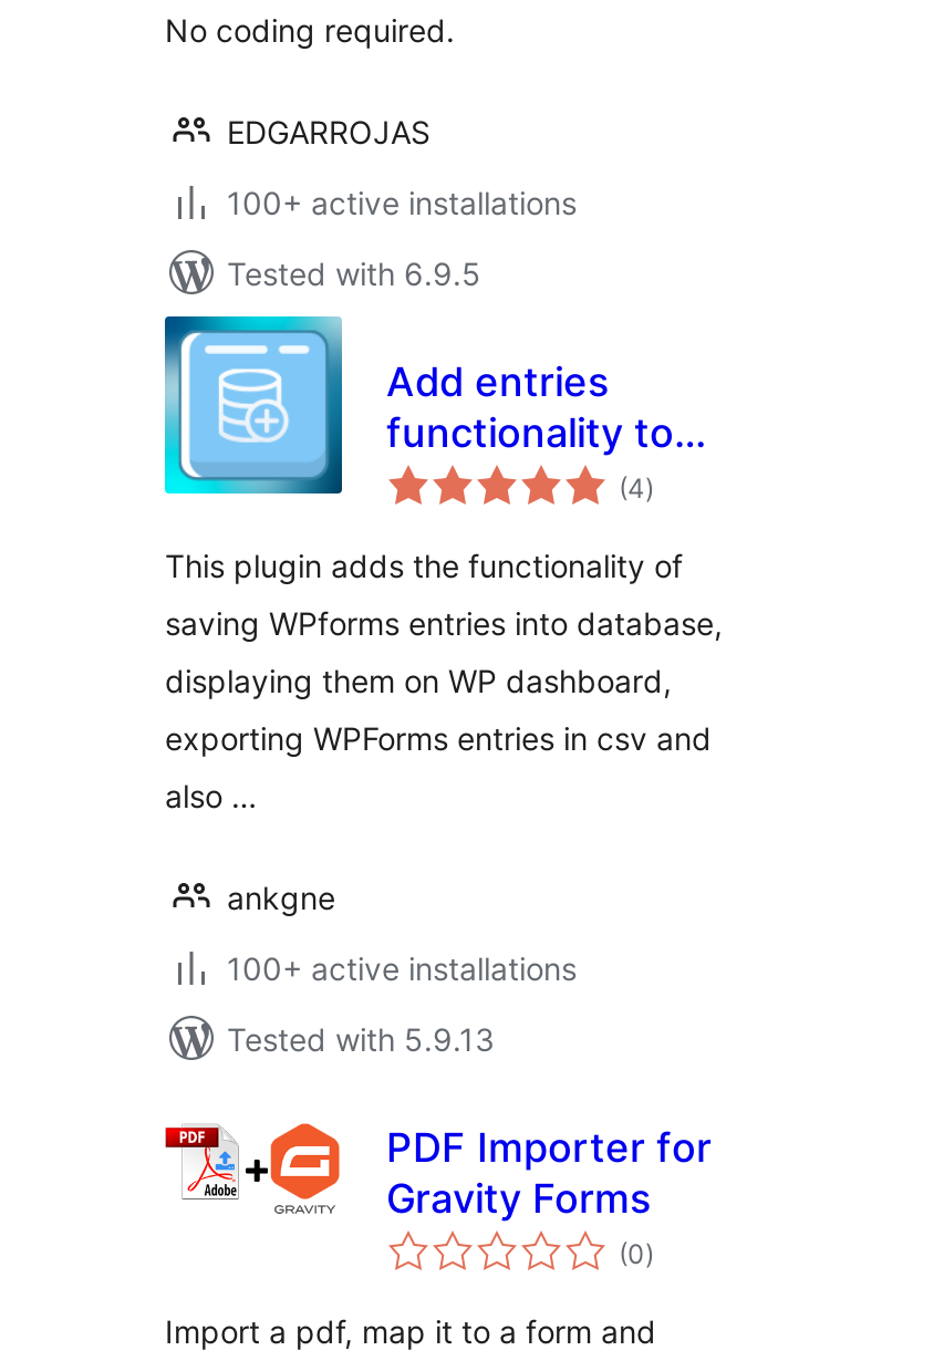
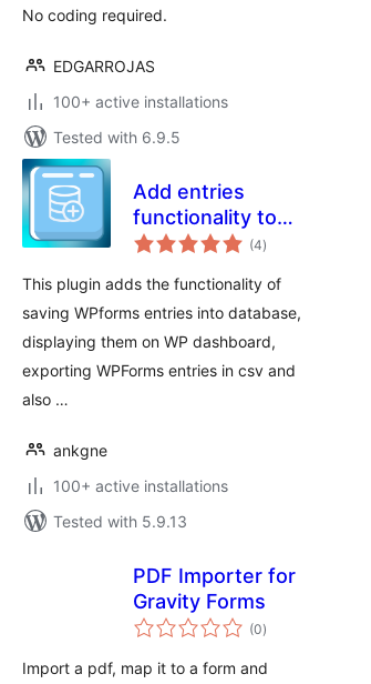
[163,1120,342,1215] [image] -> none

